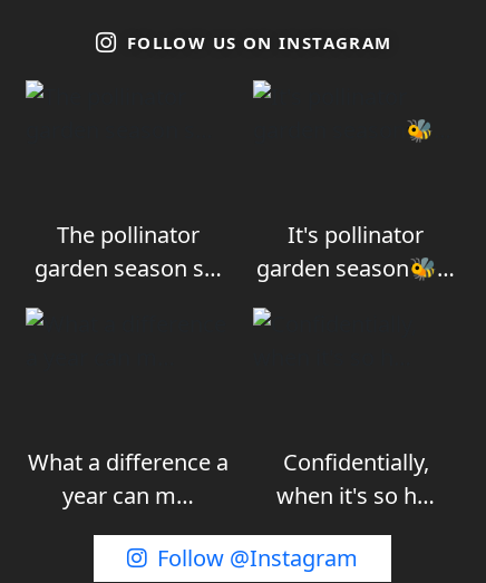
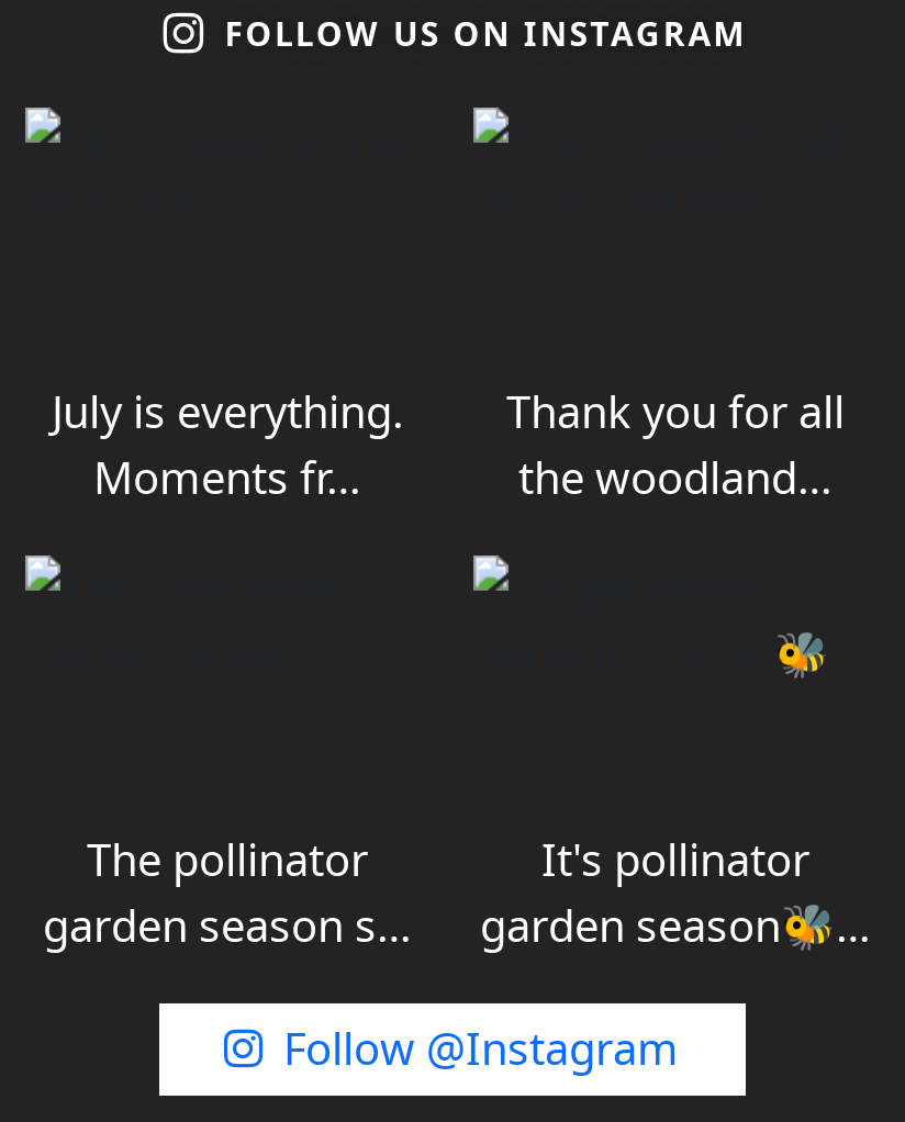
none -> [52,383,403,508] July is everything. | Moments fr…
none -> [506,383,845,508] Thank you for all | the woodland…
moved [35,220,424,283] -> [43,831,809,956]: The pollinator | garden season s… | It's pollinator
[28,447,229,511] What a difference a | year can m… -> none
[276,447,435,511] Confidentially, | when it's so h… -> none

